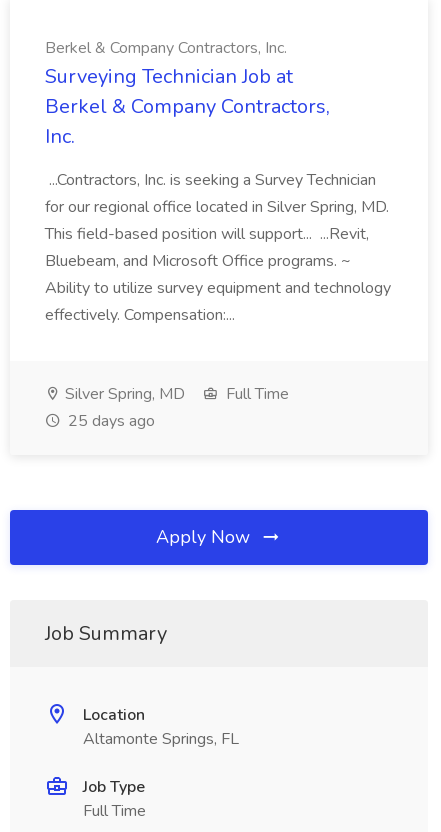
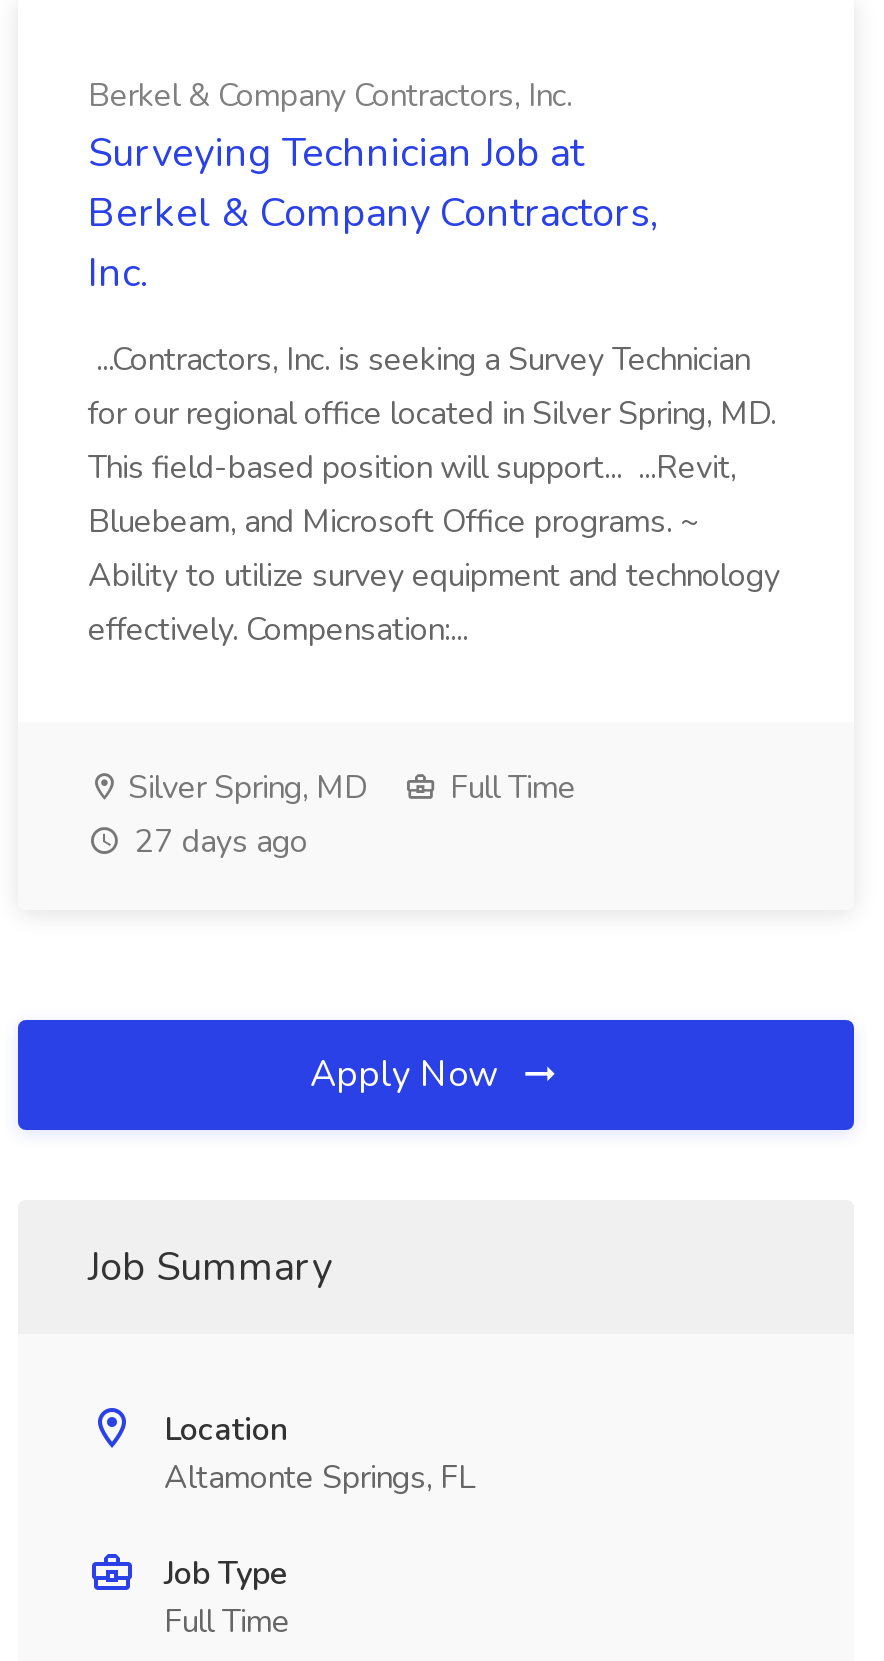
[64,410,155,432] 25 days ago -> [126,820,308,864] 27 days ago

